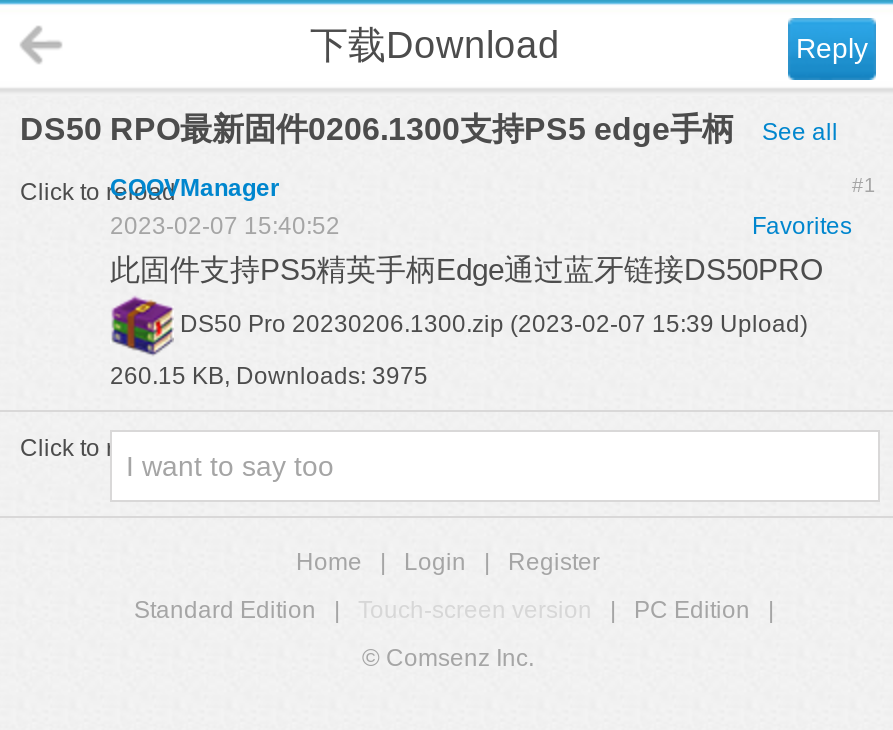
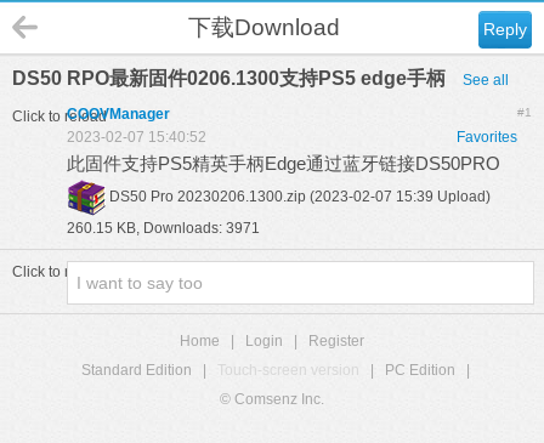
[110,362,428,390] 260.15 KB, Downloads: 3975 -> [67,220,260,237] 260.15 KB, Downloads: 3971

